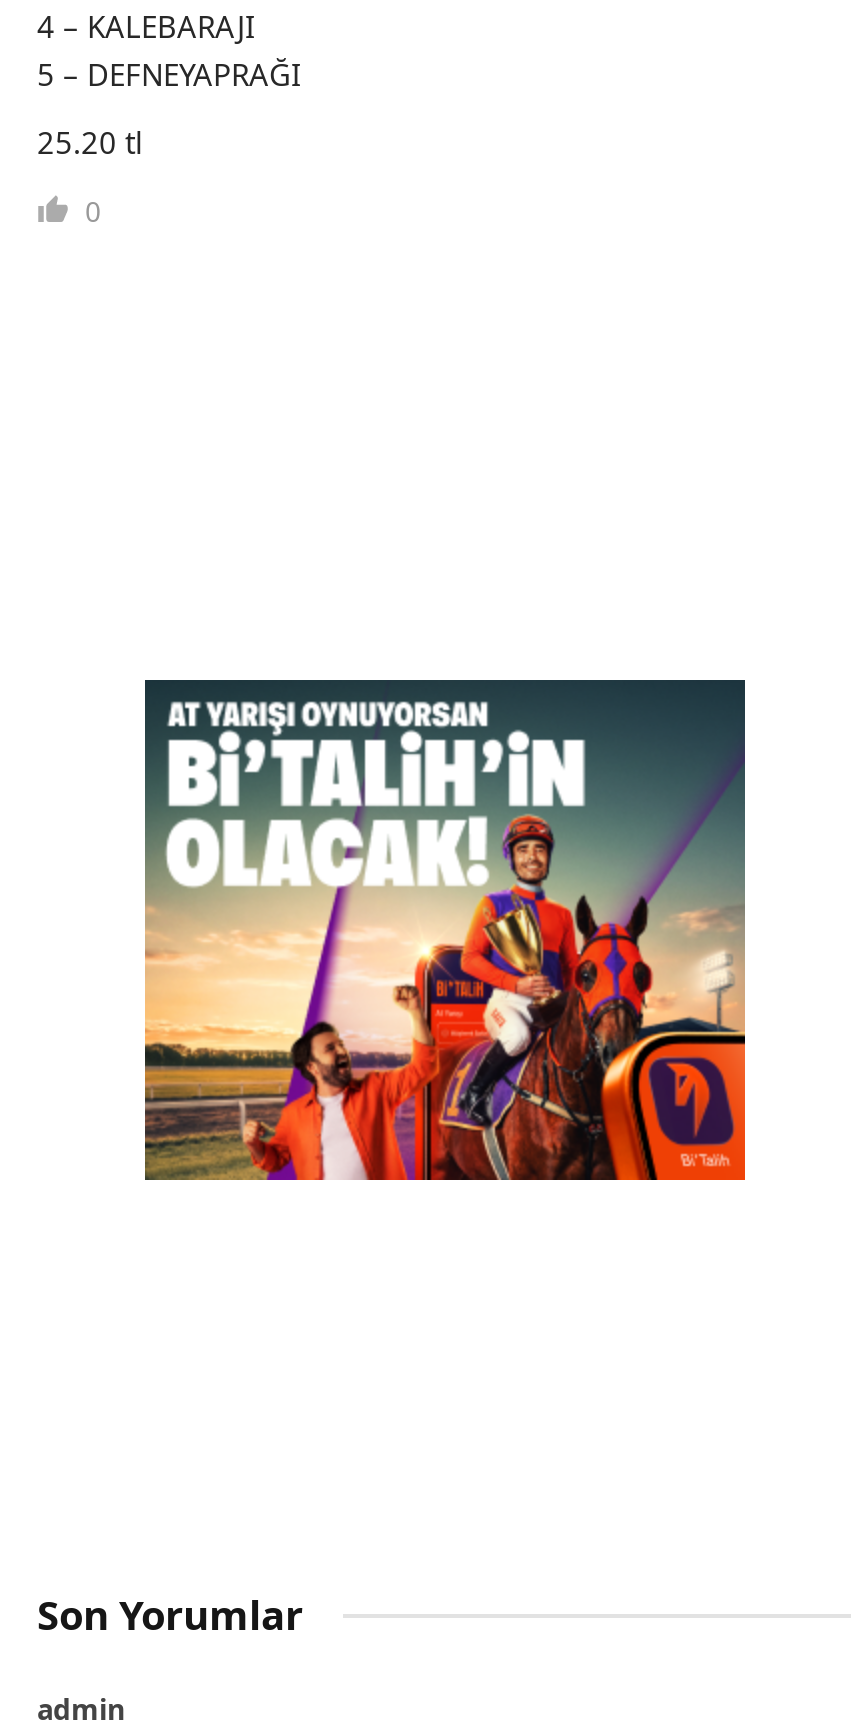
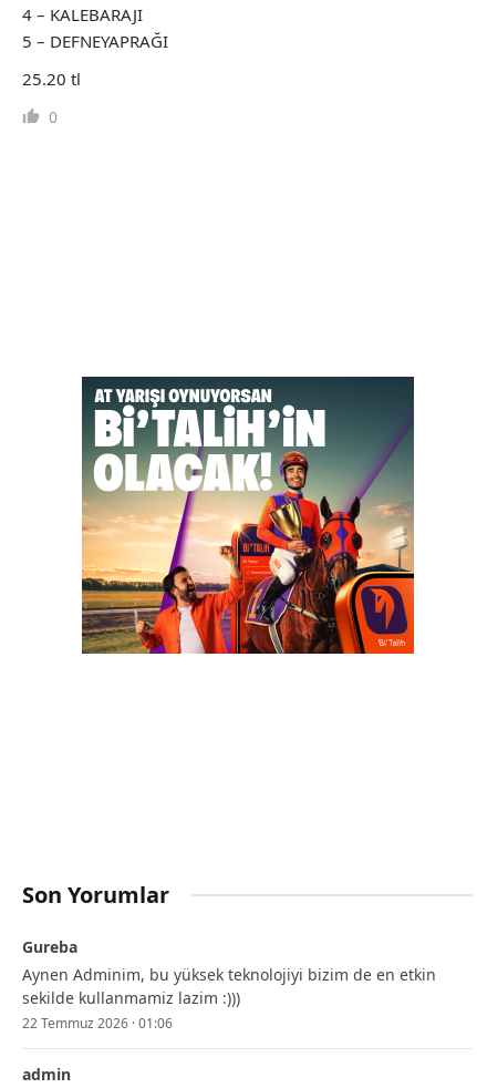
none -> [22,936,436,1032] Gureba | Aynen Adminim, bu yüksek teknolojiyi bizim de en etkin | sekilde kullanmamiz lazim :))) | 22 Temmuz 2026 · 01:06

